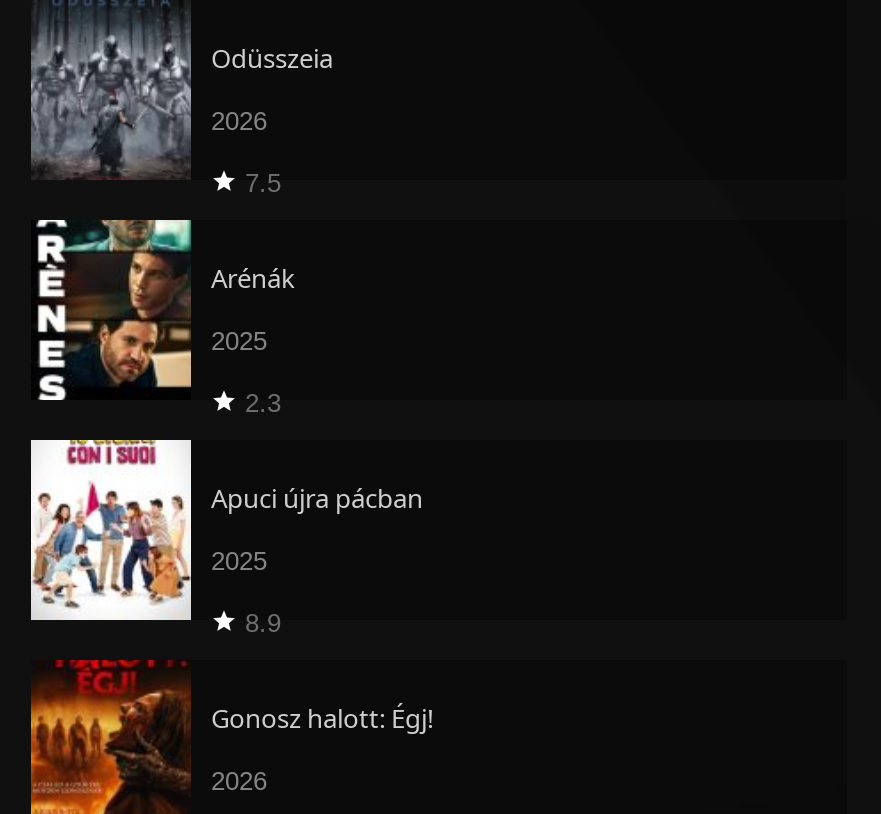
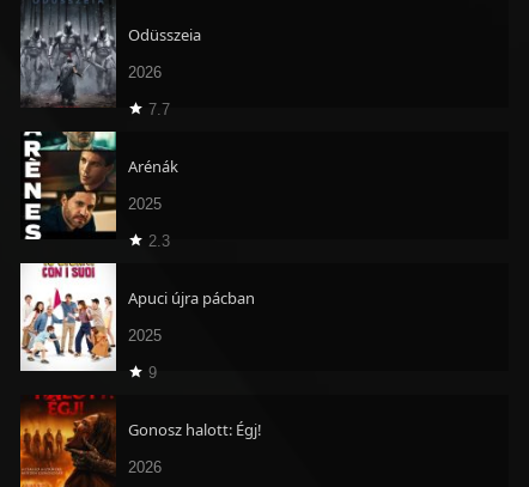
[237,168,281,198] 7.5 -> [144,100,170,118] 7.7
[237,608,281,638] 8.9 -> [144,364,157,381] 9

